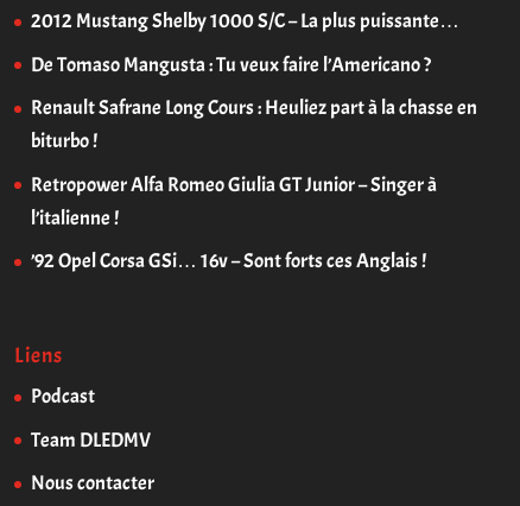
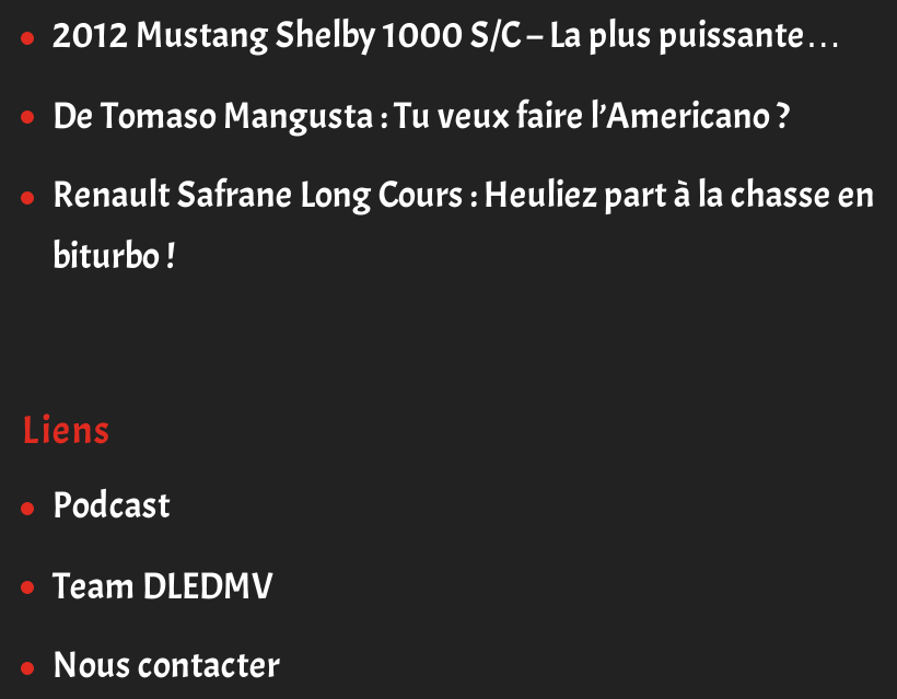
[31,172,437,274] Retropower Alfa Romeo Giulia GT Junior – Singer à | l’italienne ! | ’92 Opel Corsa GSi… 16v – Sont forts ces Anglais ! -> none

